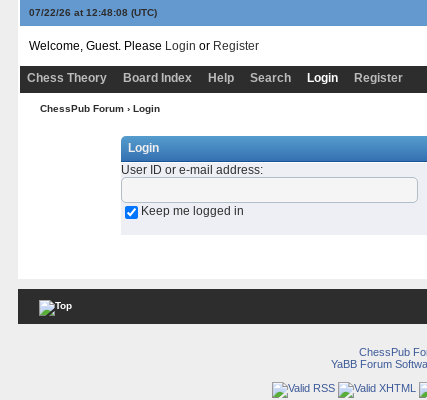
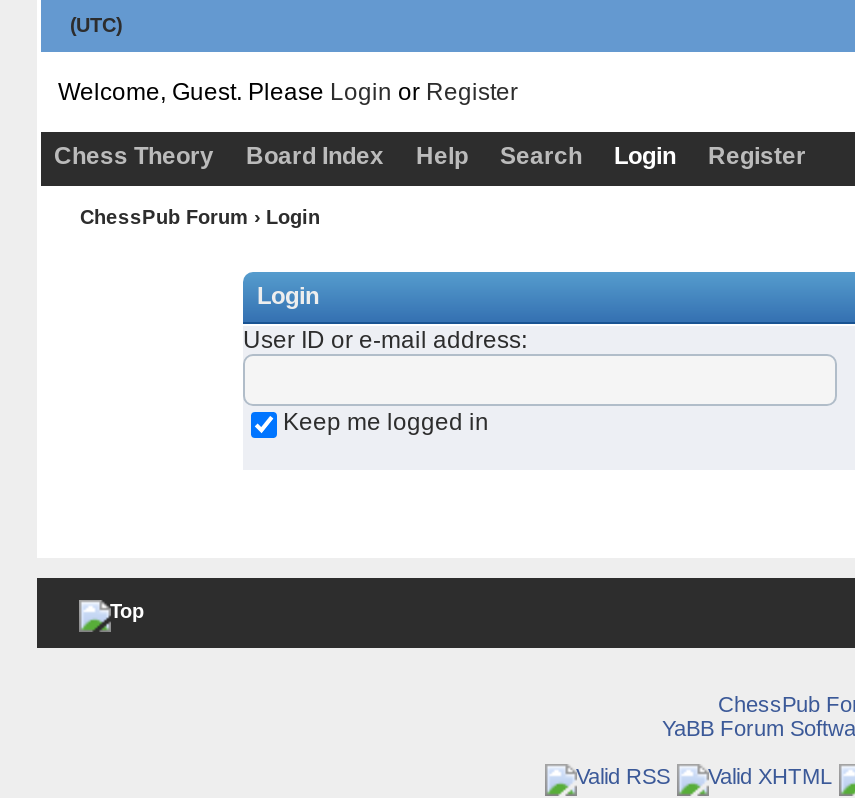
[28,7,156,18] 07/22/26 at 12:48:08 (UTC) -> [64,14,122,36] (UTC)

